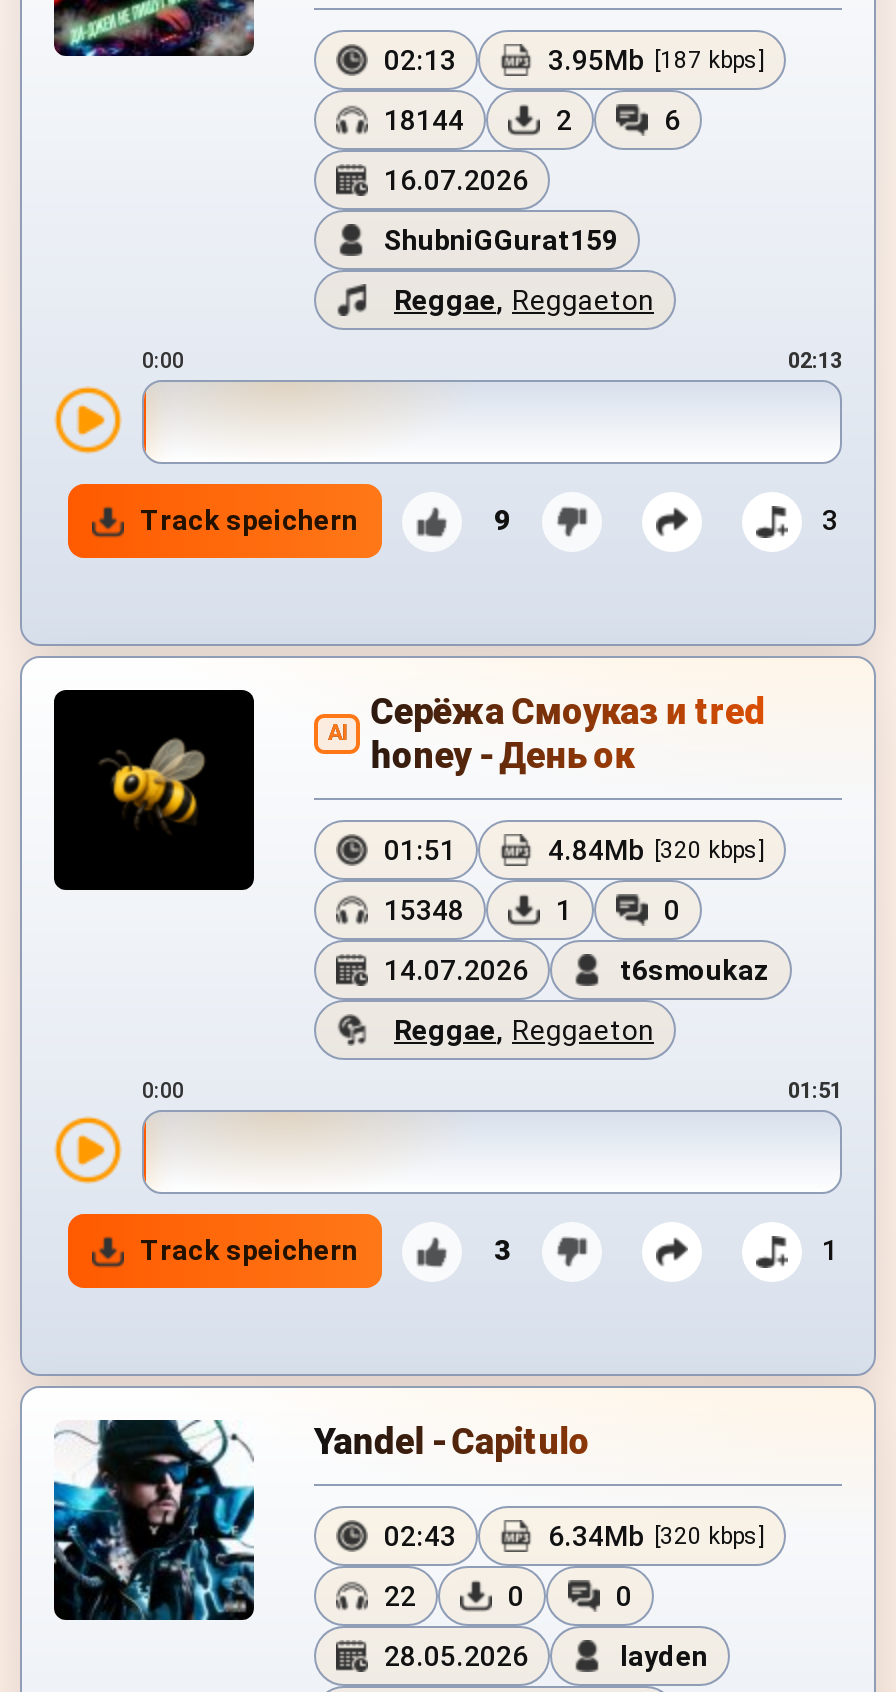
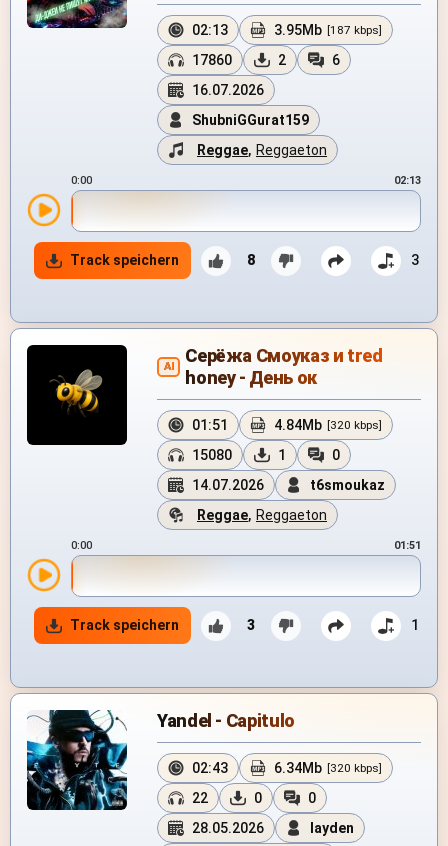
[384,104,464,136] 18144 -> [192,52,232,68] 17860
[494,504,510,536] 9 -> [247,252,255,268] 8
[384,894,464,926] 15348 -> [192,447,232,463] 15080

